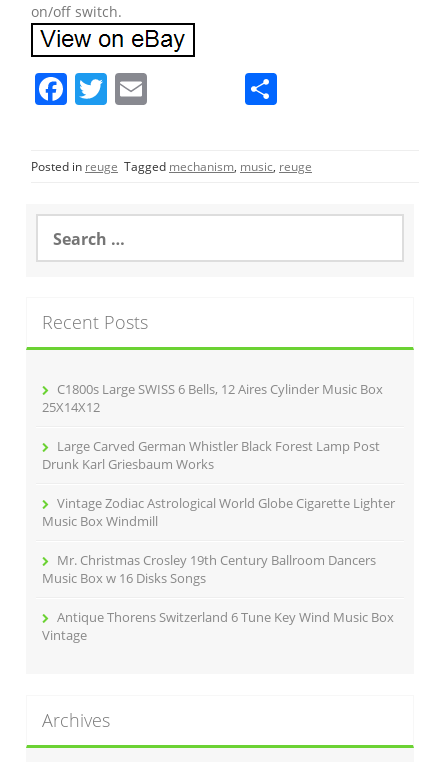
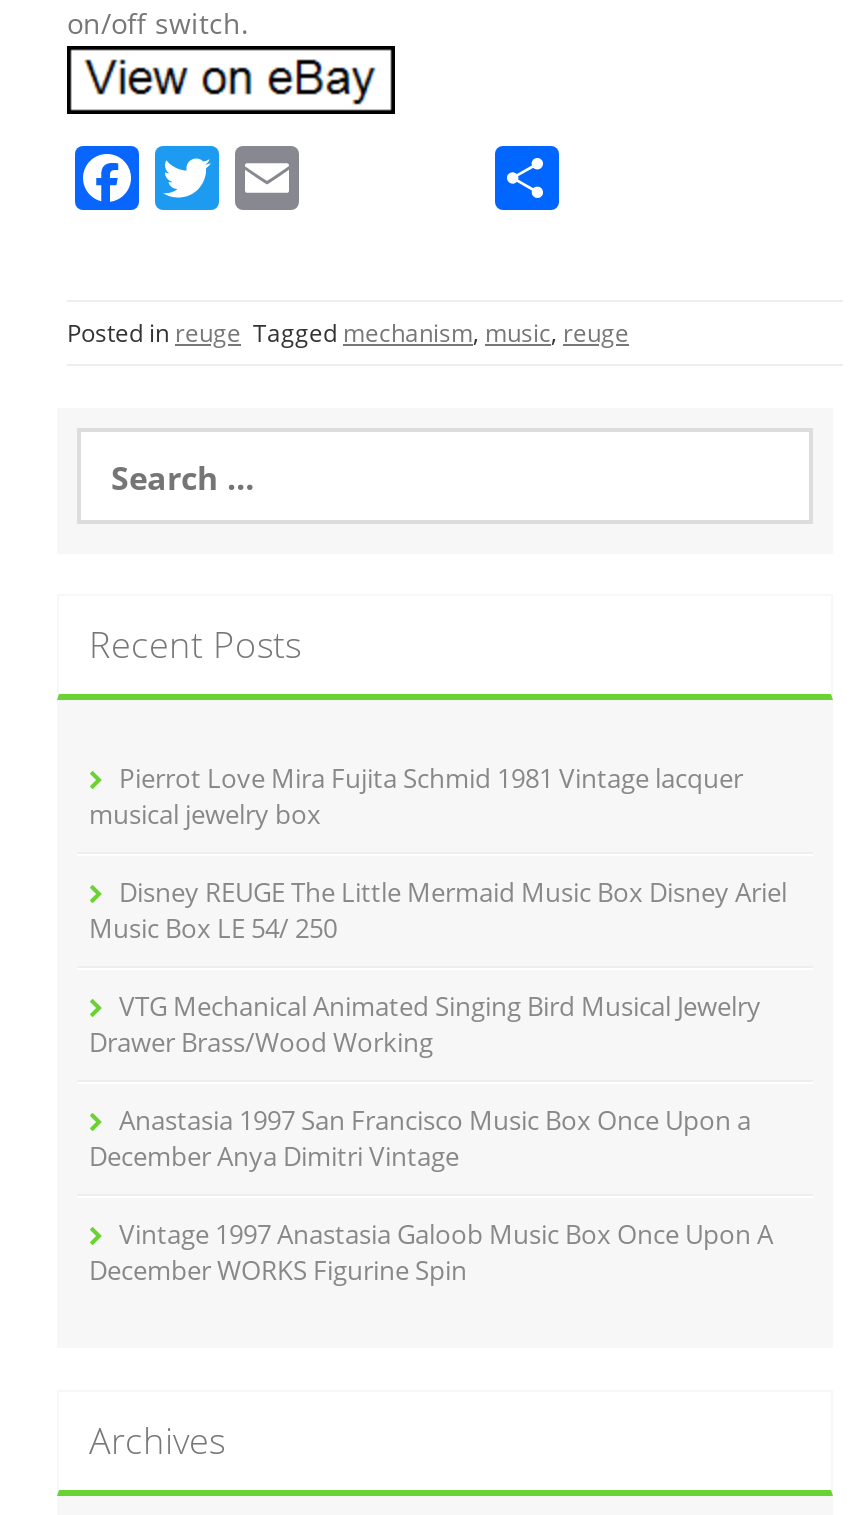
[42,380,383,416] C1800s Large SWISS 6 Bells, 12 Aires Cylinder Music Box | 25X14X12 -> [89,760,743,832] Pierrot Love Mira Fujita Schmid 1981 Vintage lacquer | musical jewelry box
[42,437,380,473] Large Carved German Whistler Black Forest Lamp Post | Drunk Karl Griesbaum Works -> [89,874,787,946] Disney REUGE The Little Mermaid Music Box Disney Ariel | Music Box LE 54/ 250
[42,494,395,530] Vintage Zodiac Astrological World Globe Cigarette Lighter | Music Box Windmill -> [89,988,761,1060] VTG Mechanical Animated Singing Bird Musical Jewelry | Drawer Brass/Wood Working
[42,551,376,587] Mr. Christmas Crosley 19th Century Ballroom Dancers | Music Box w 16 Disks Songs -> [89,1102,751,1174] Anastasia 1997 San Francisco Music Box Once Upon a | December Anya Dimitri Vintage
[42,608,394,644] Antique Thorens Switzerland 6 Tune Key Wind Music Box | Vintage -> [89,1216,773,1288] Vintage 1997 Anastasia Galoob Music Box Once Upon A | December WORKS Figurine Spin

